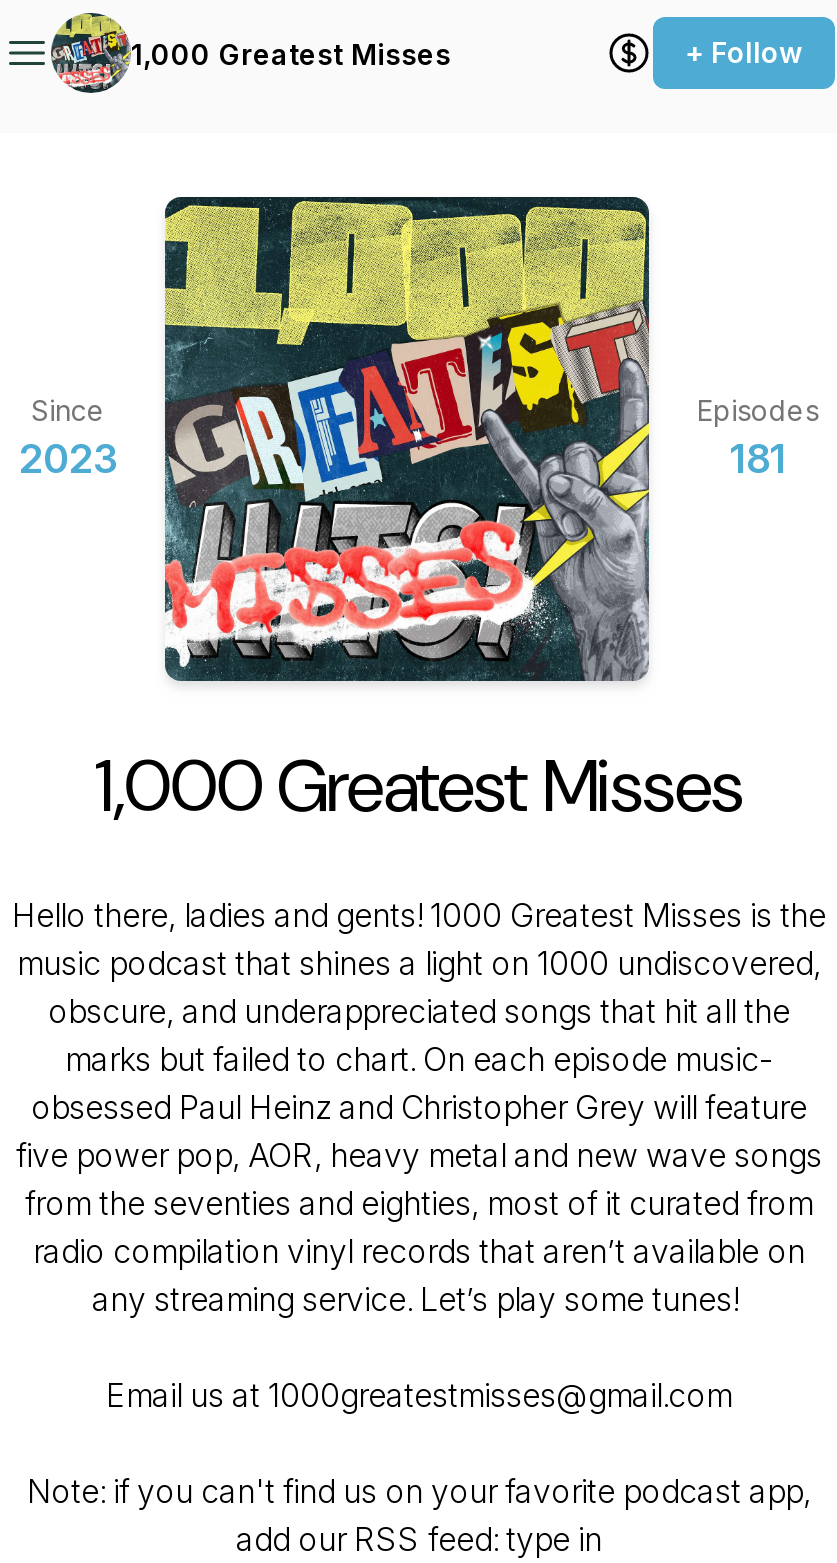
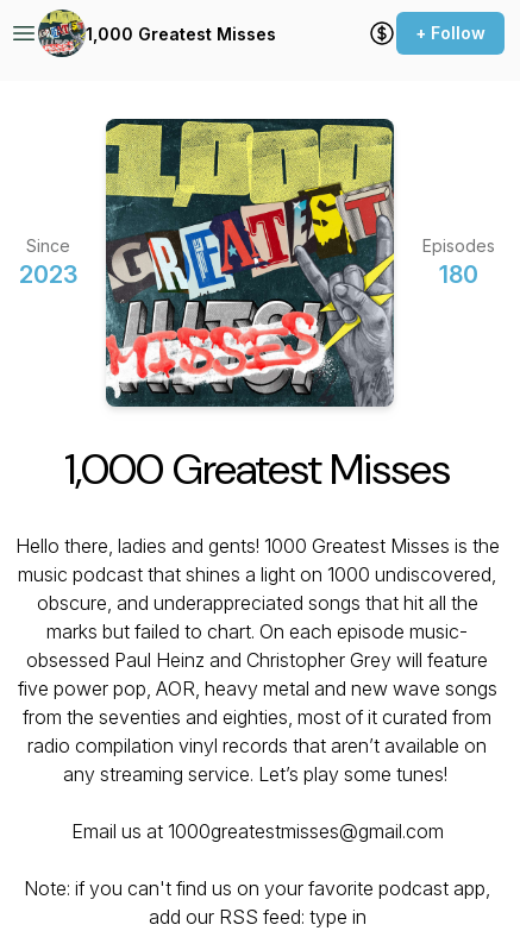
[730,435,786,483] 181 -> [439,260,478,289] 180

